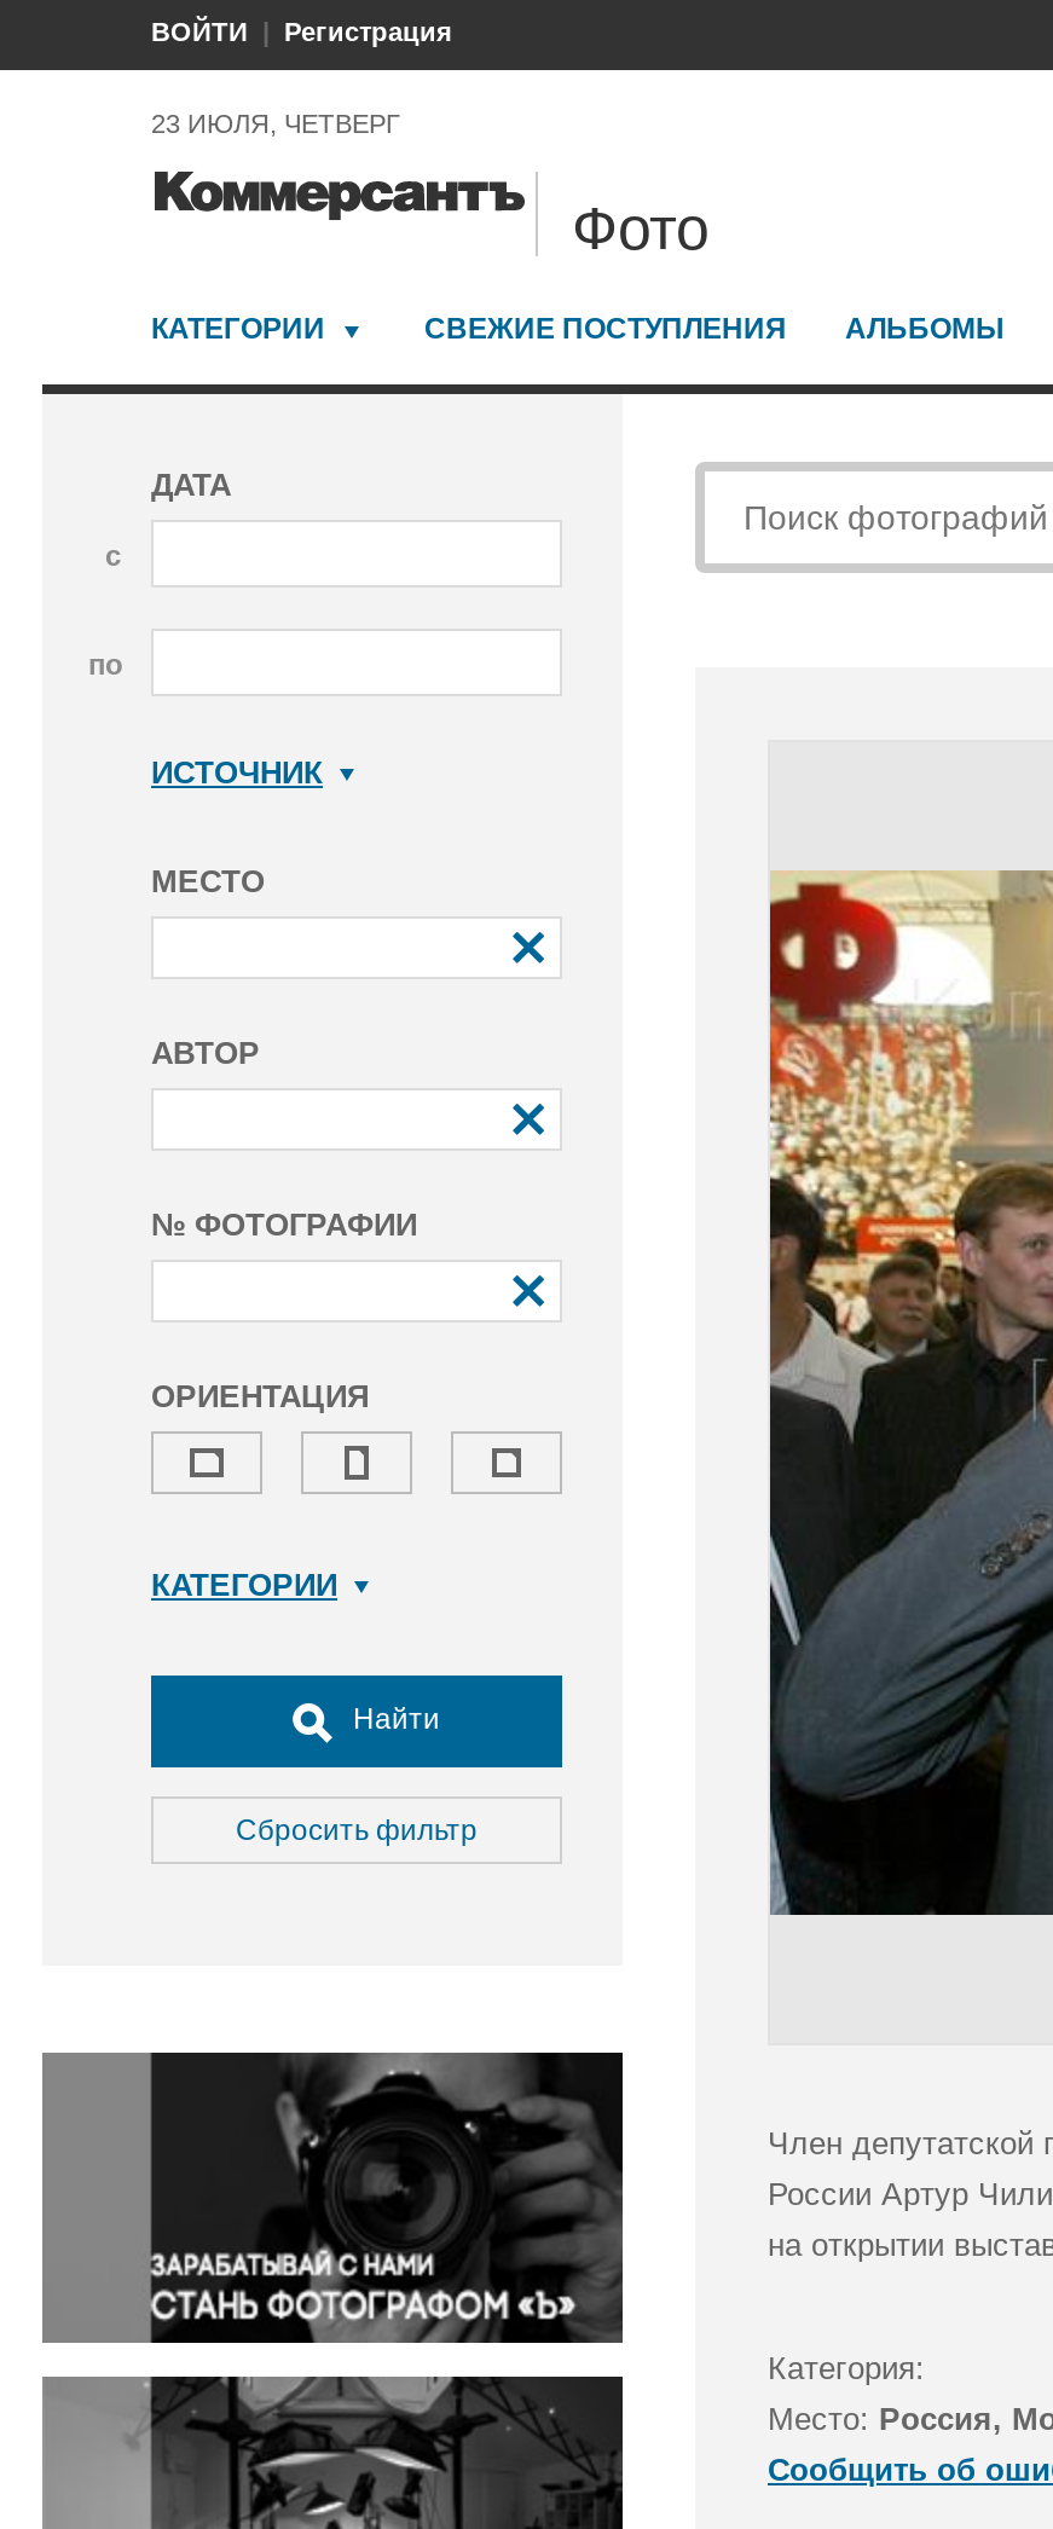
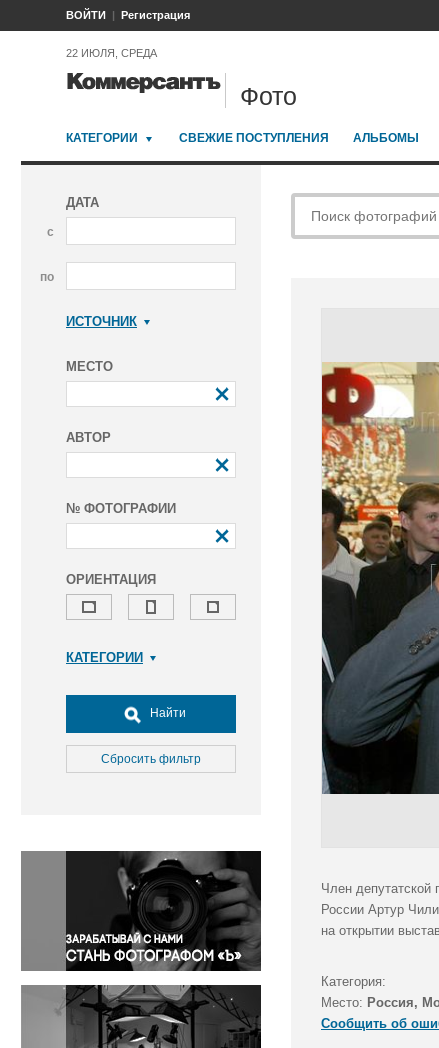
[151,109,400,138] 23 ИЮЛЯ, ЧЕТВЕРГ -> [66,47,157,59] 22 ИЮЛЯ, СРЕДА

